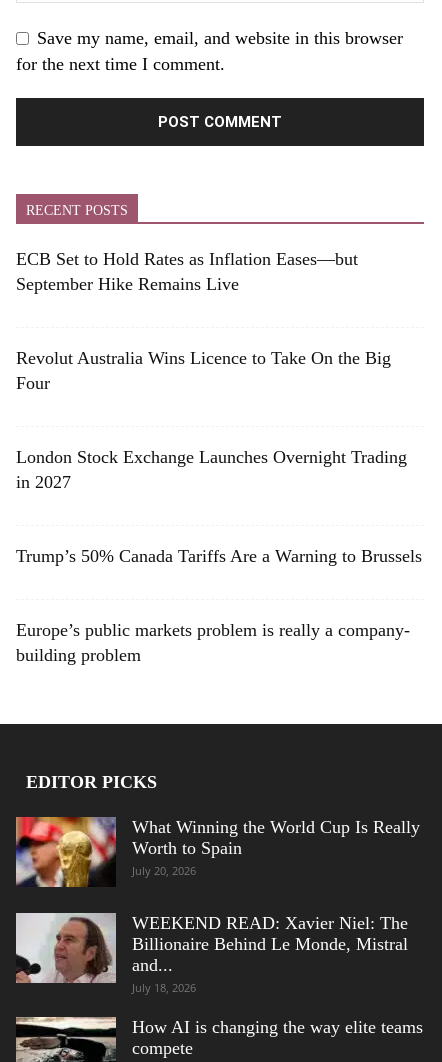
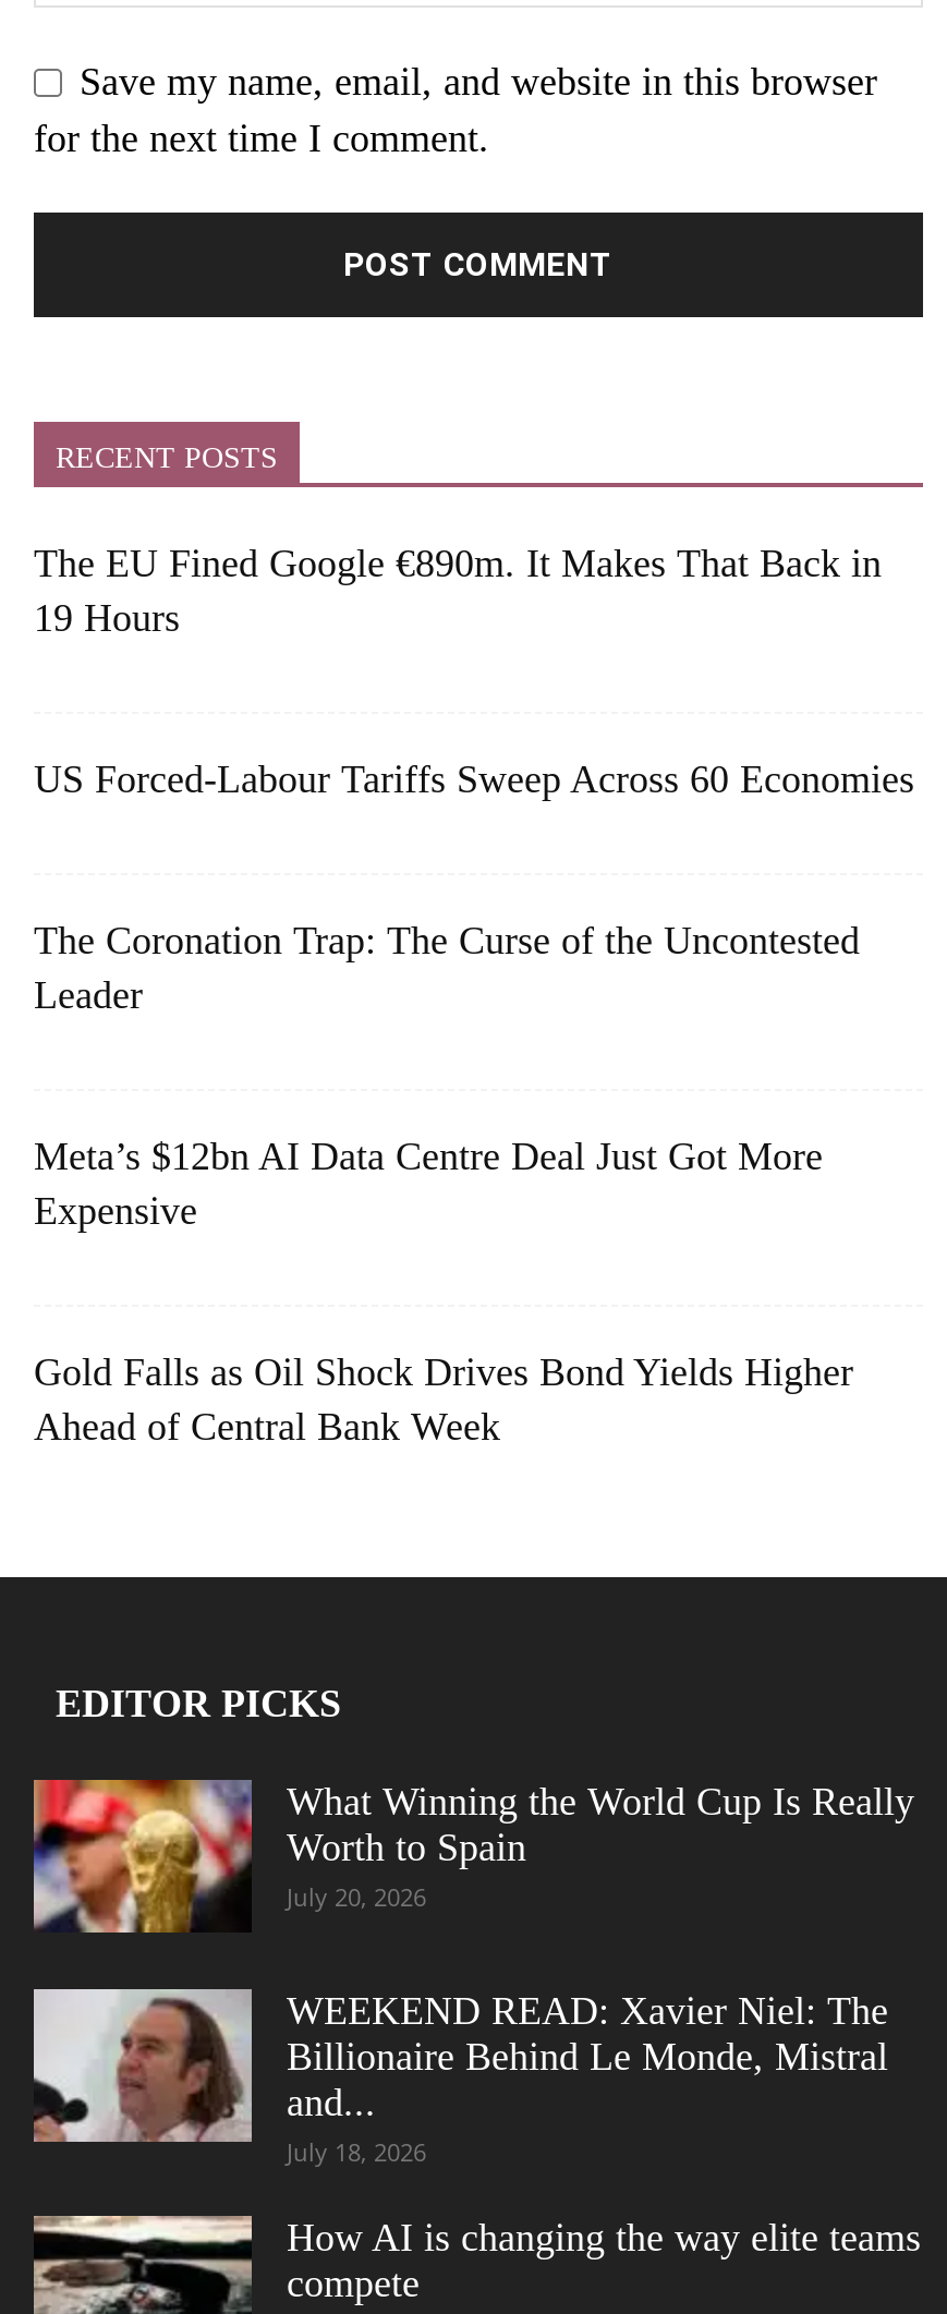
[16,249,358,294] ECB Set to Hold Rates as Inflation Eases—but | September Hike Remains Live -> [34,542,882,640] The EU Fined Google €890m. It Makes That Back in | 19 Hours
[16,348,391,393] Revolut Australia Wins Licence to Take On the Big | Four -> [34,758,914,802] US Forced-Labour Tariffs Sweep Across 60 Economies
[16,447,407,492] London Stock Exchange Launches Overnight Trading | in 2027 -> [34,919,860,1017] The Coronation Trap: The Curse of the Uncontested | Leader
[16,546,422,566] Trump’s 50% Canada Tariffs Are a Warning to Brussels -> [34,1135,823,1233] Meta’s $12bn AI Data Centre Deal Just Got More | Expensive
[16,620,410,665] Europe’s public markets problem is really a company- | building problem -> [34,1351,853,1449] Gold Falls as Oil Shock Drives Bond Yields Higher | Ahead of Central Bank Week

